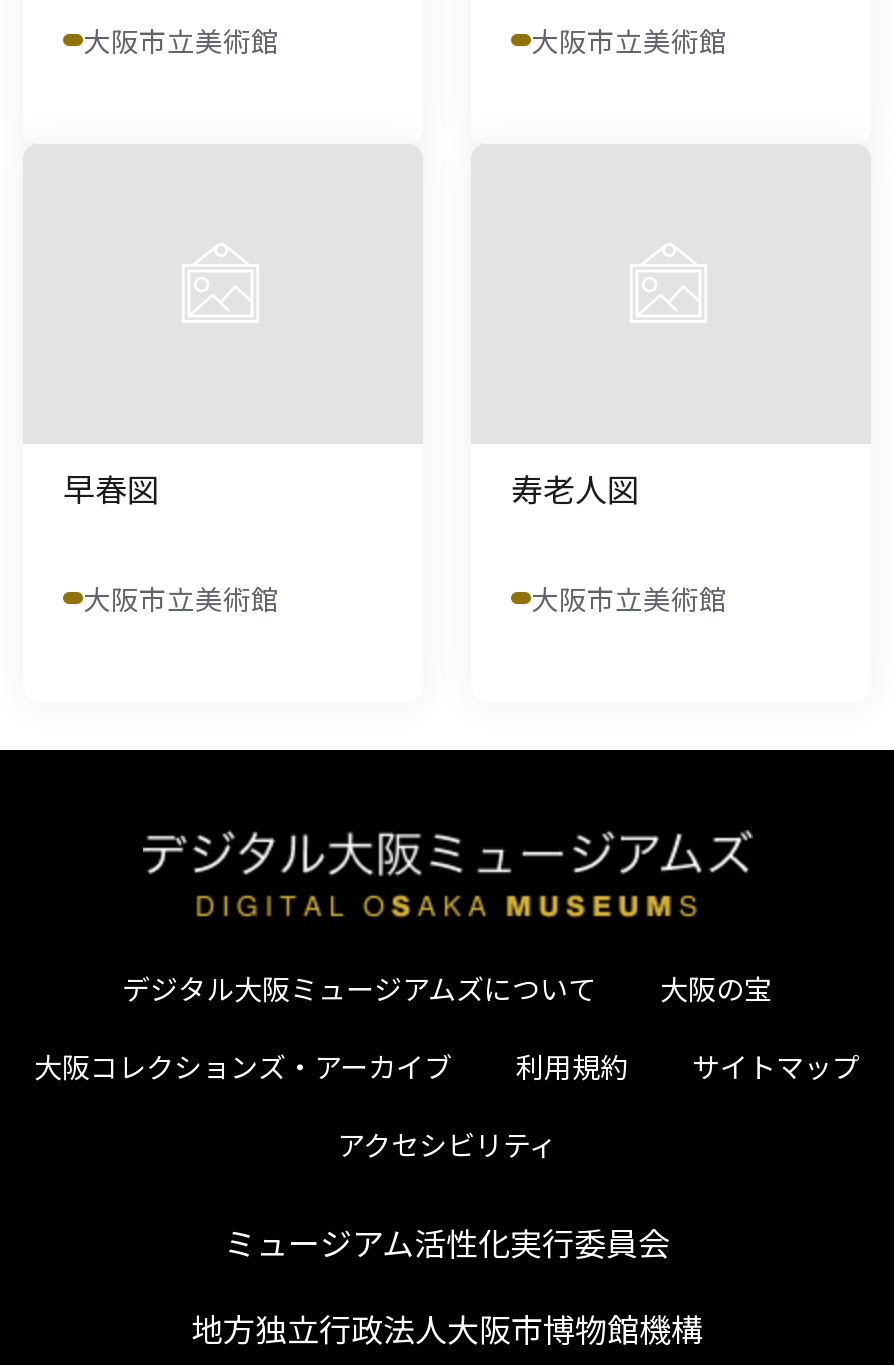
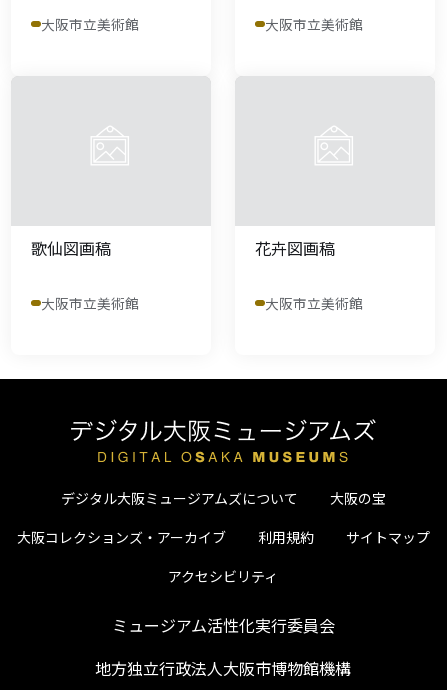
[63,464,159,512] 早春図 -> [31,236,111,260] 歌仙図画稿
[511,464,639,512] 寿老人図 -> [255,236,335,260] 花卉図画稿

